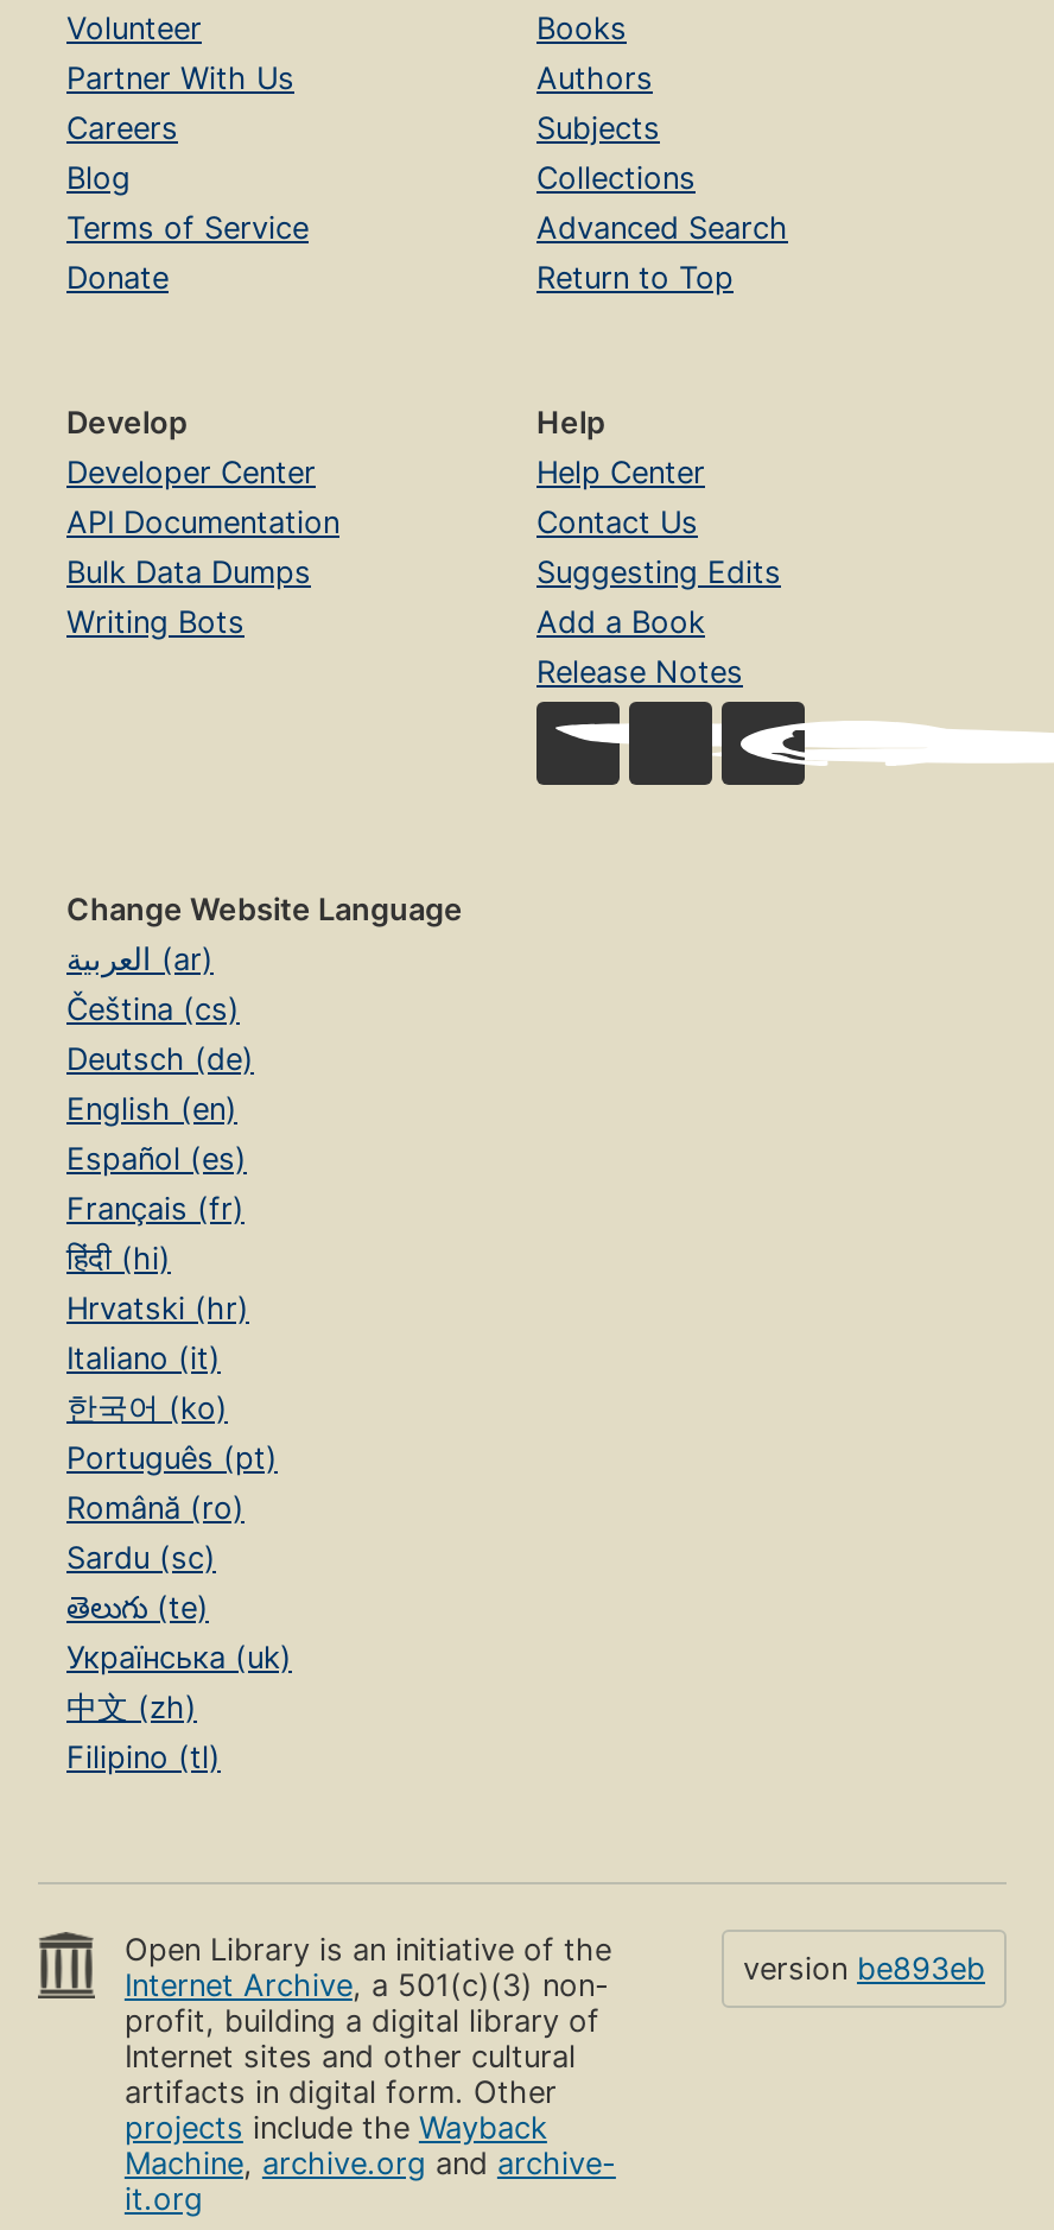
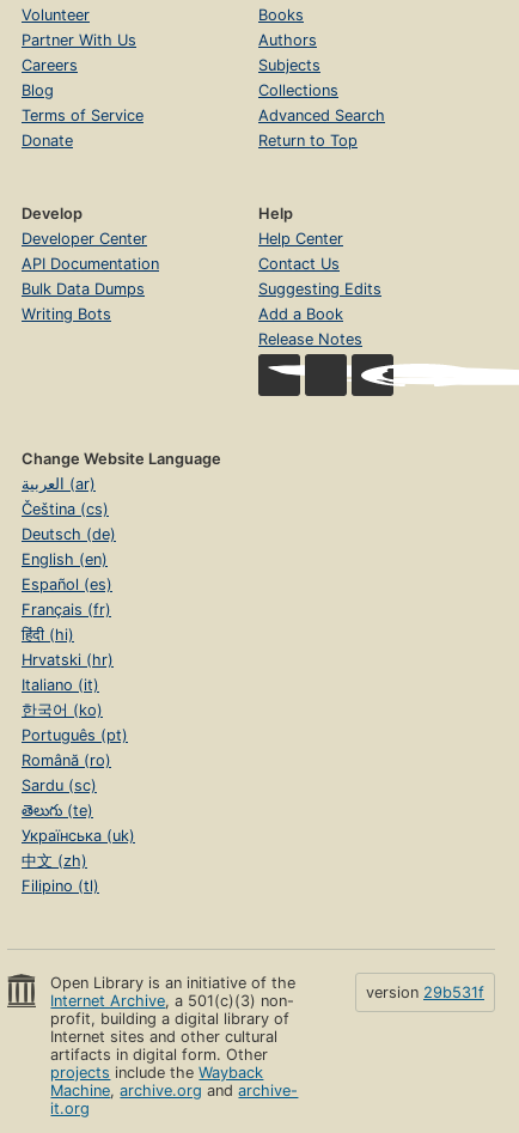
[743,1951,985,1987] version be893eb -> [366,984,484,1002] version 29b531f

